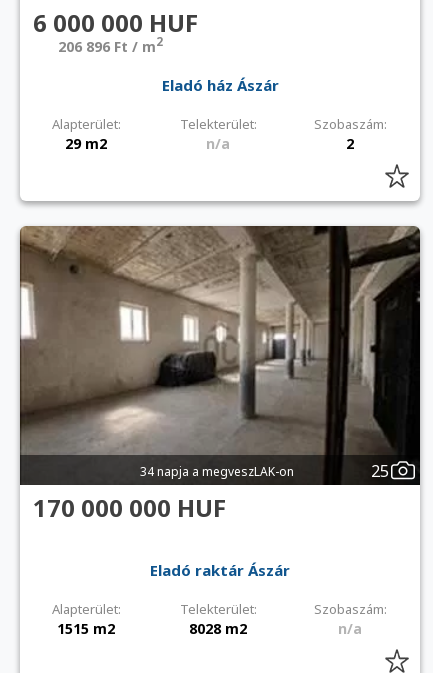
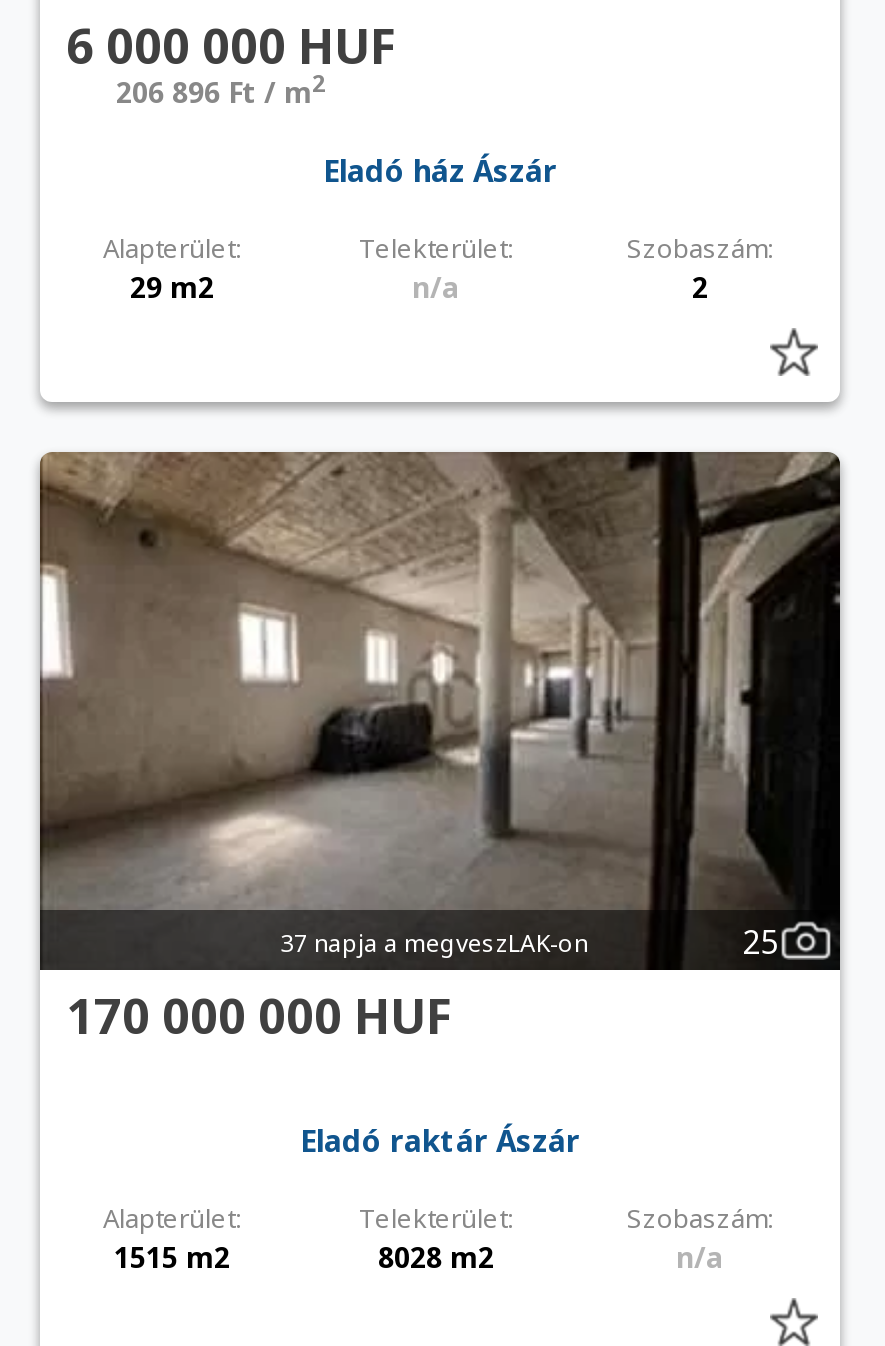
[140,463,294,480] 34 napja a megveszLAK-on -> [280,926,588,960] 37 napja a megveszLAK-on

